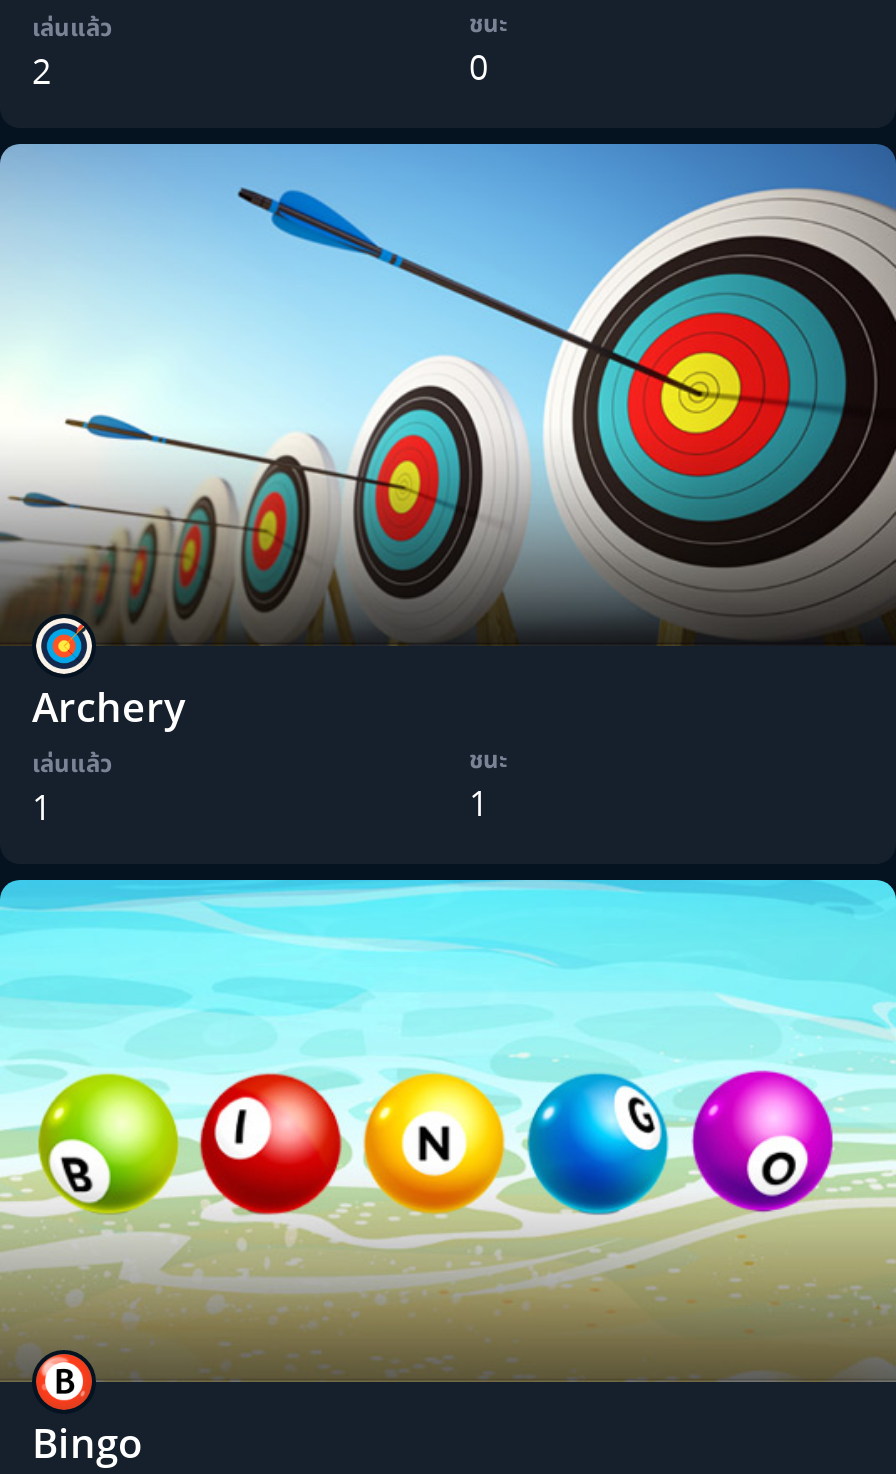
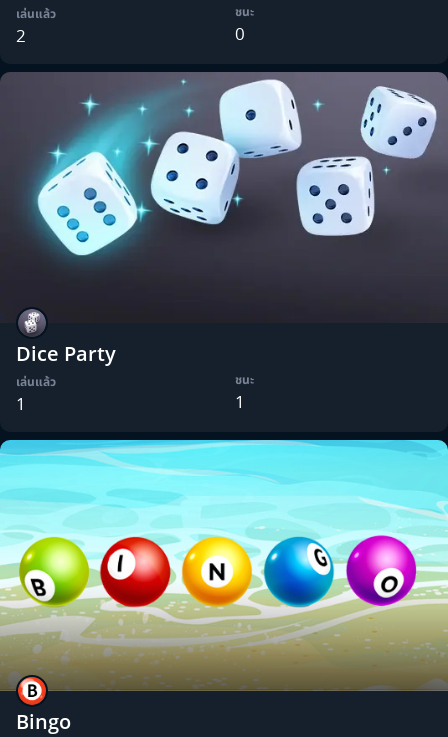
[6,142,890,734] [image] | Archery -> [3,72,445,367] [image] | Dice Party

